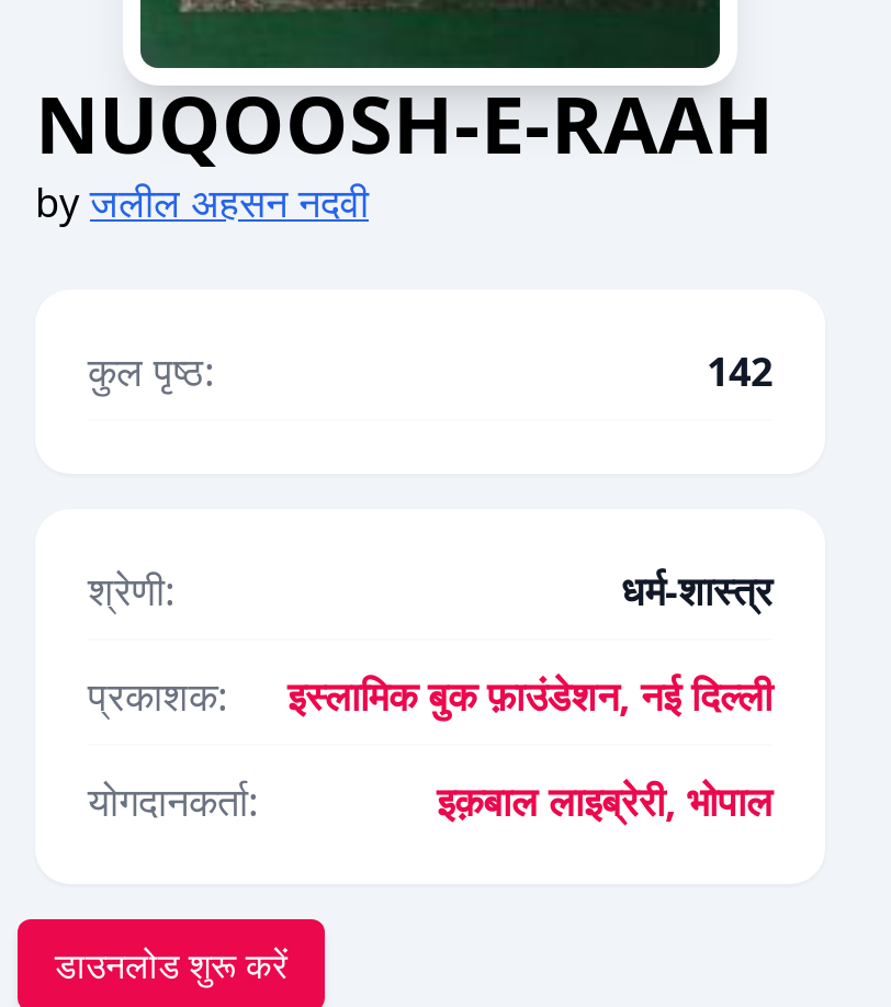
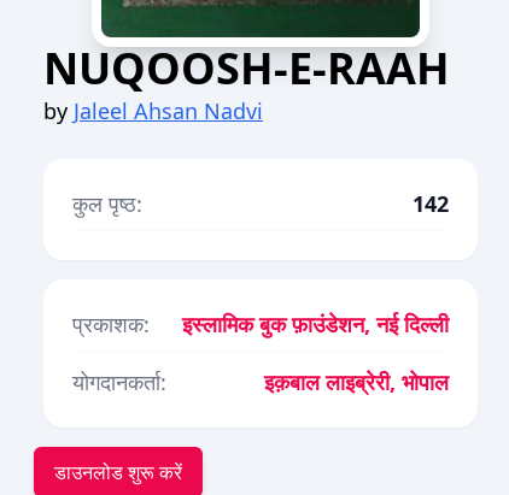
[35,176,369,228] by जलील अहसन नदवी -> [43,96,263,125] by Jaleel Ahsan Nadvi
[88,564,772,616] श्रेणी: | धर्म-शास्त्र -> none

